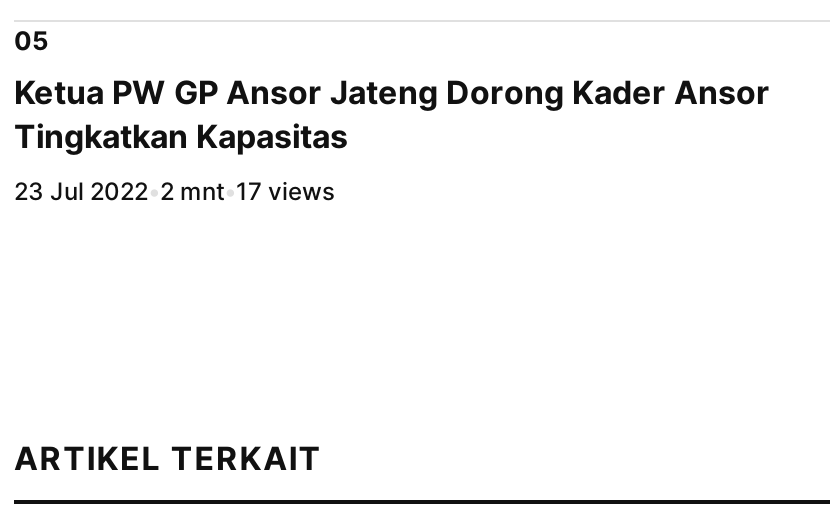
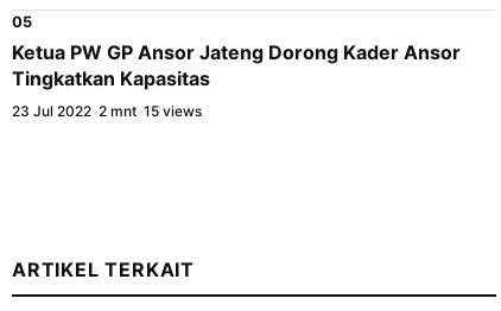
[14,175,334,205] 23 Jul 2022 • 2 mnt • 17 views -> [12,102,202,120] 23 Jul 2022 • 2 mnt • 15 views

